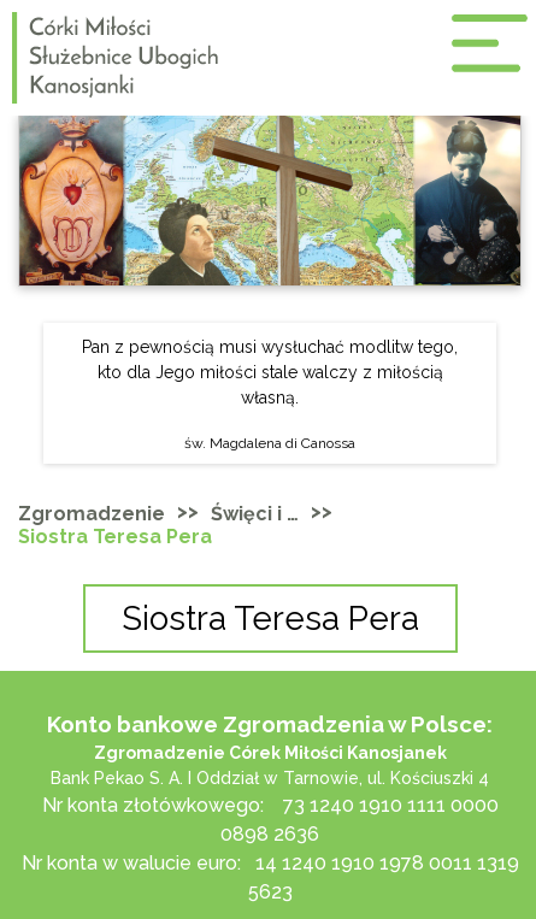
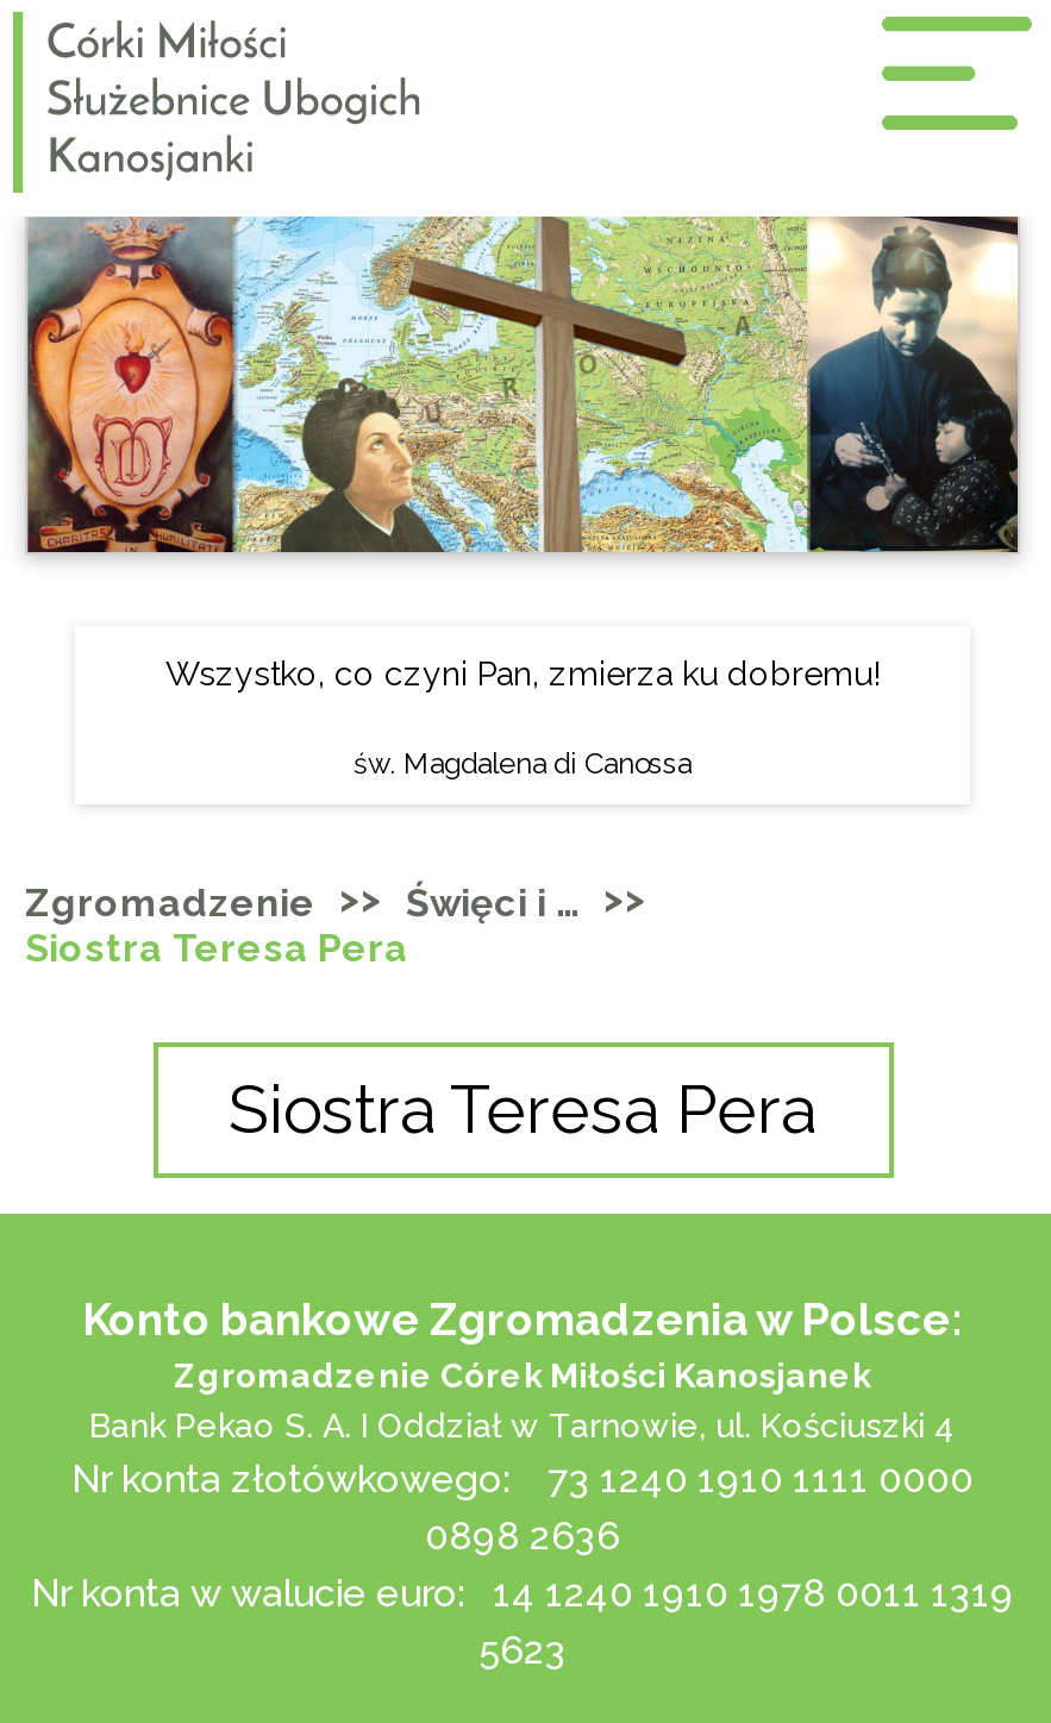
[82,338,458,408] Pan z pewnością musi wysłuchać modlitw tego, | kto dla Jego miłości stale walczy z miłością | własną. -> [165,655,880,693] Wszystko, co czyni Pan, zmierza ku dobremu!

